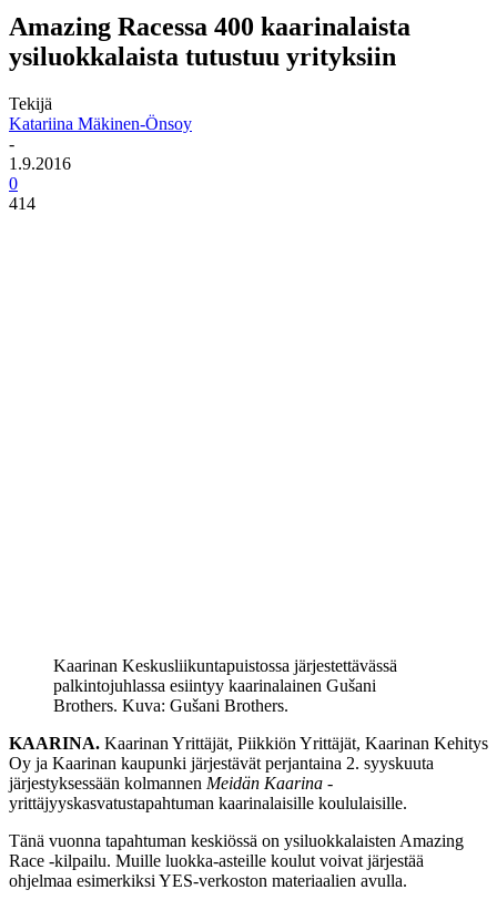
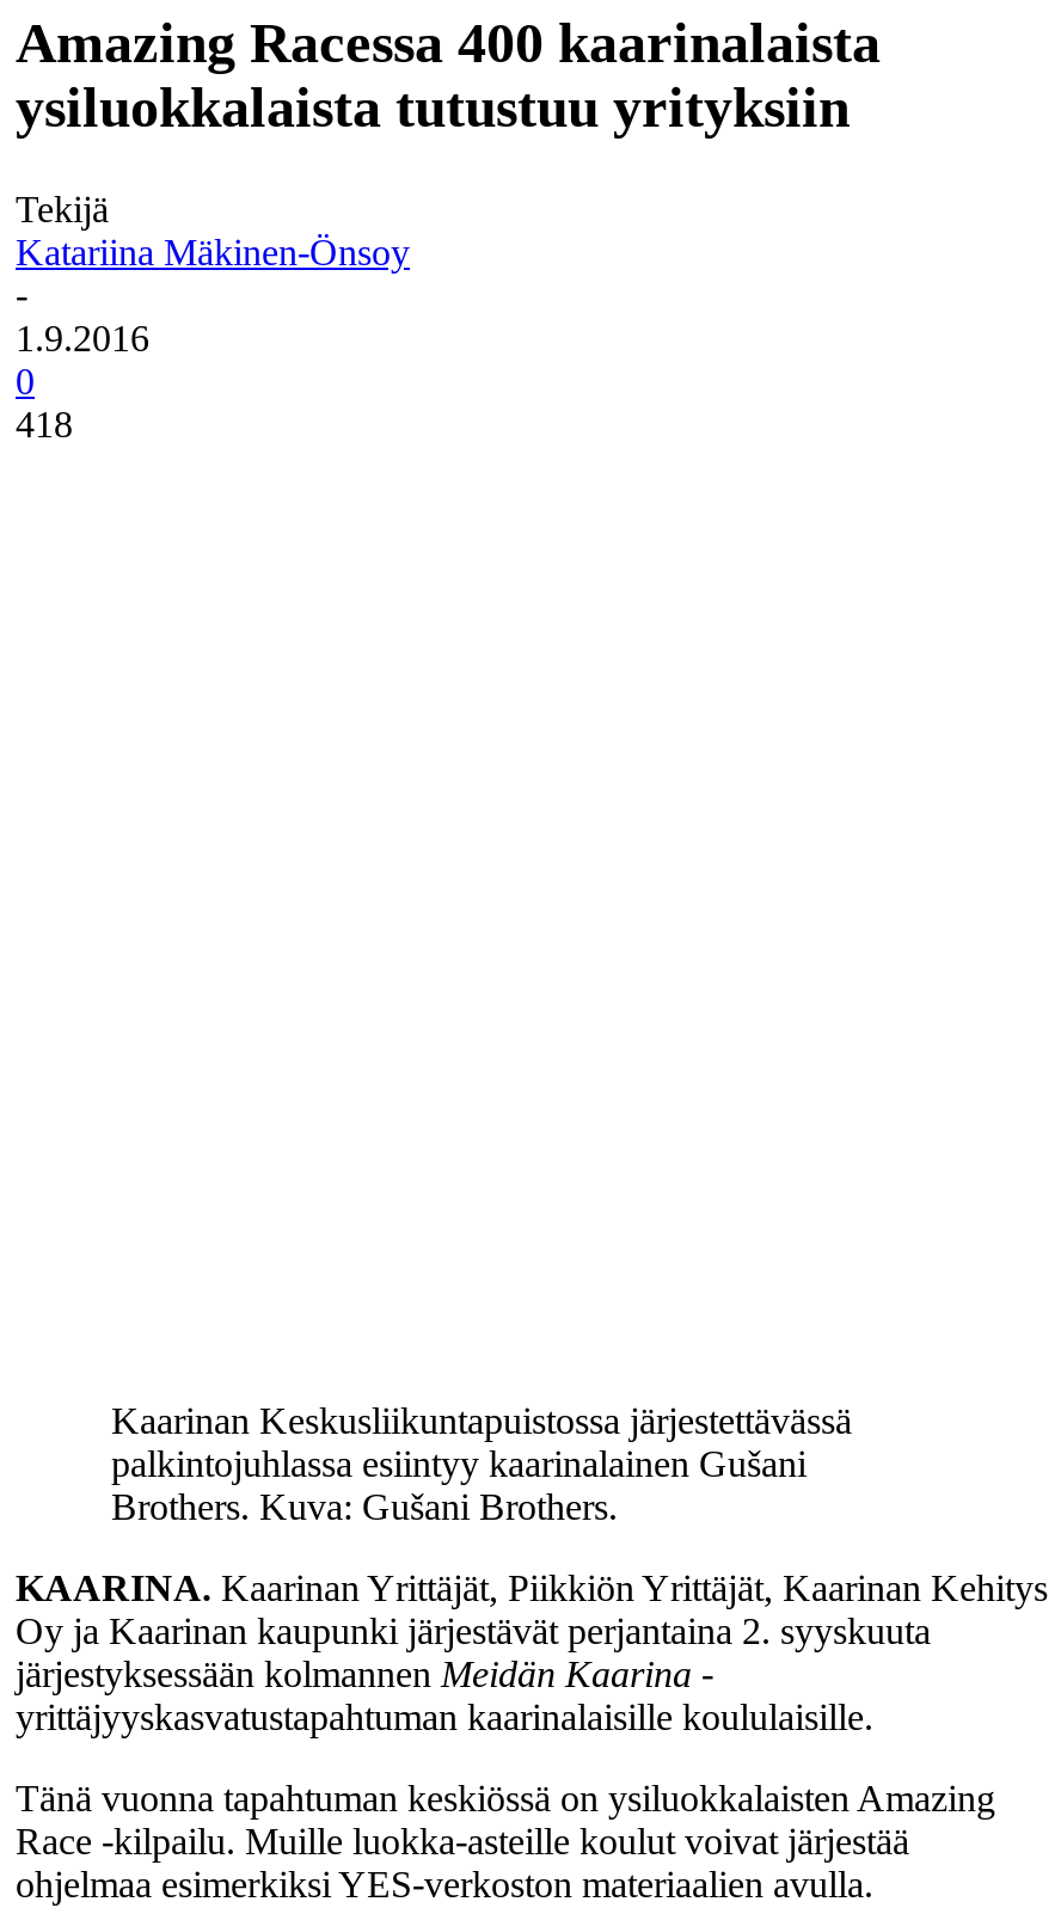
[9,194,35,213] 414 -> [16,403,73,444] 418

